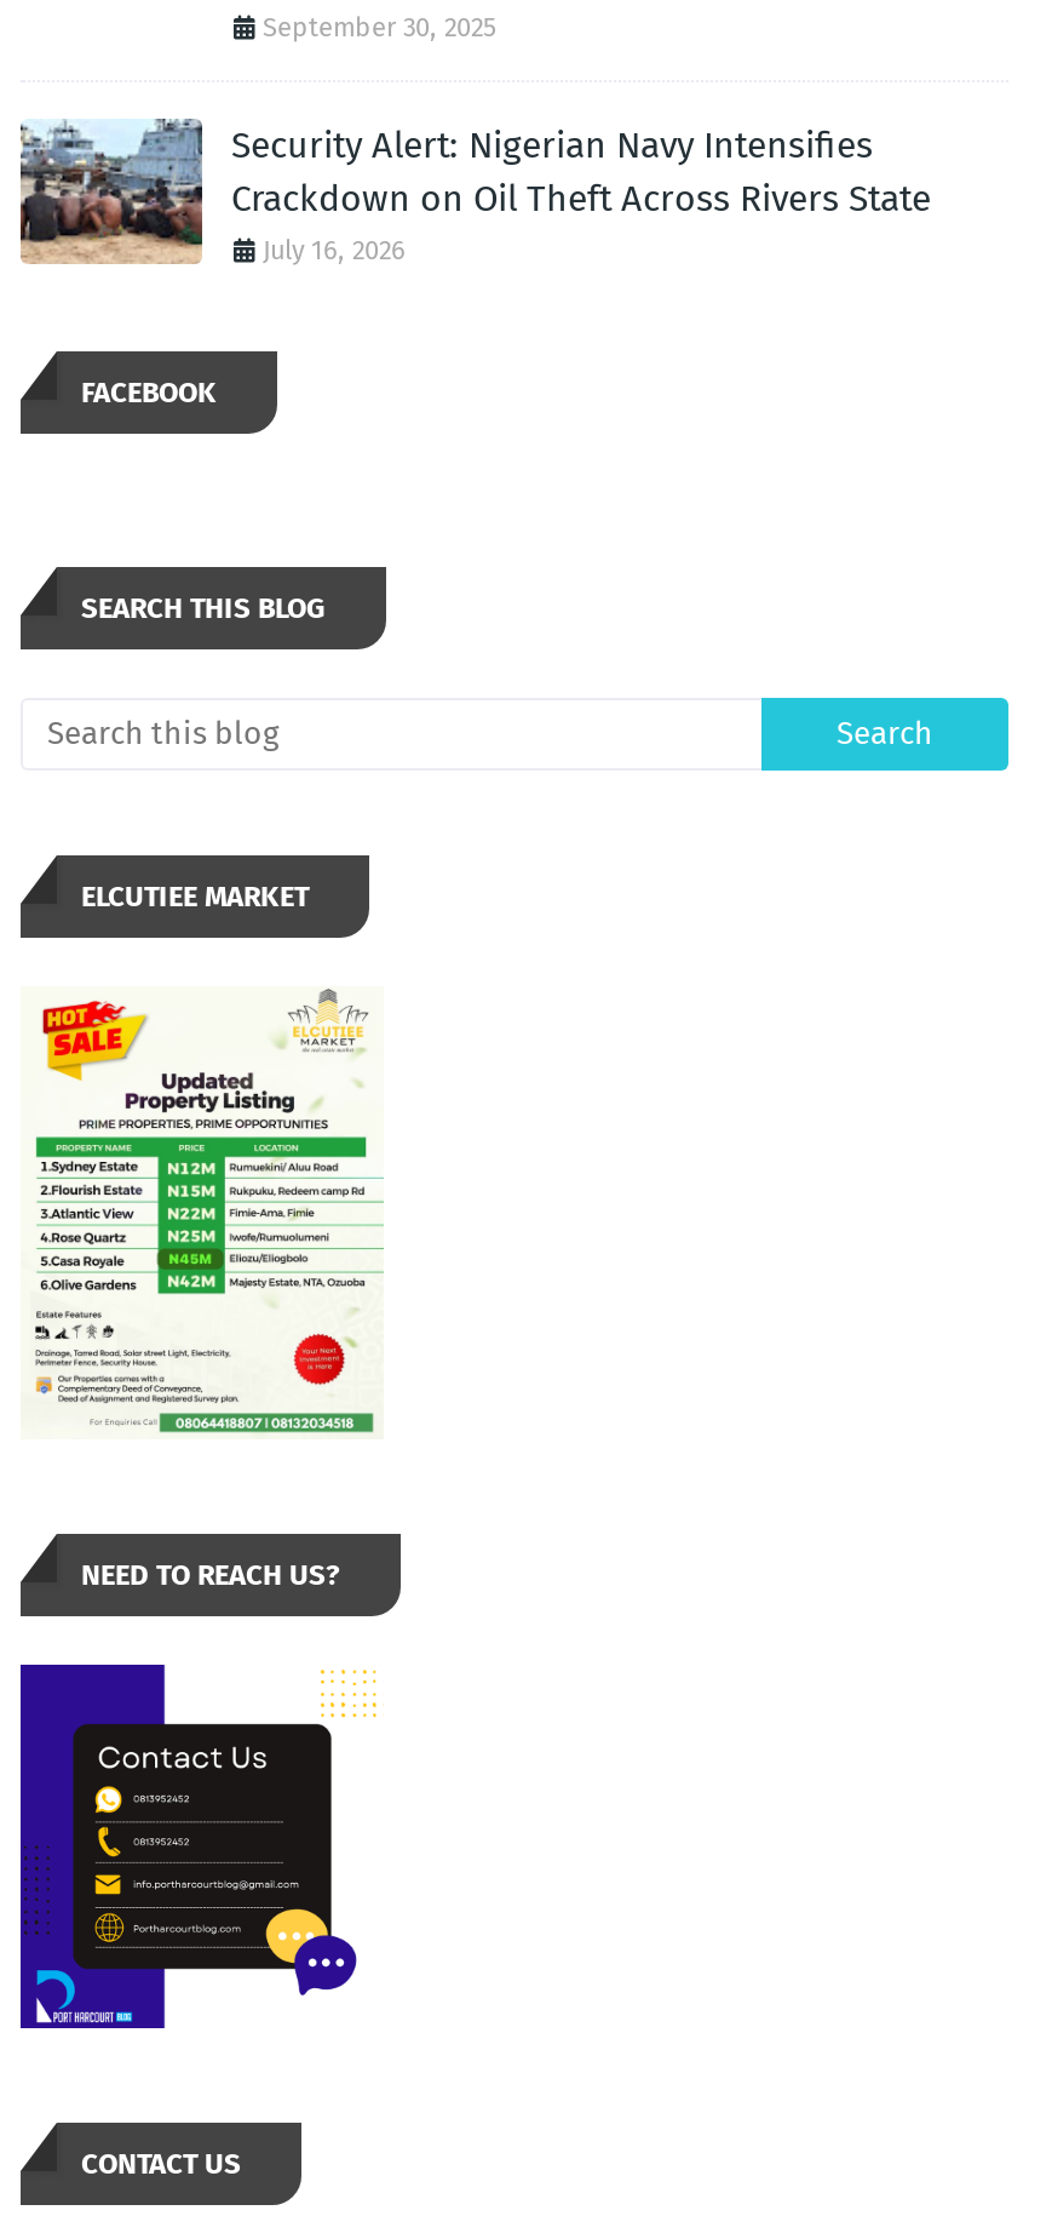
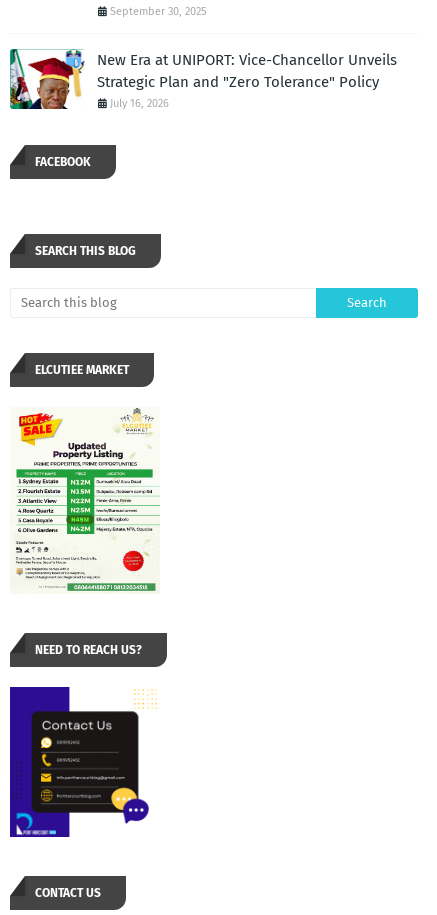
[18,119,931,267] [image] | Security Alert: Nigerian Navy Intensifies | Crackdown on Oil Theft Across Rivers State -> [9,48,397,110] [image] | New Era at UNIPORT: Vice-Chancellor Unveils | Strategic Plan and "Zero Tolerance" Policy

